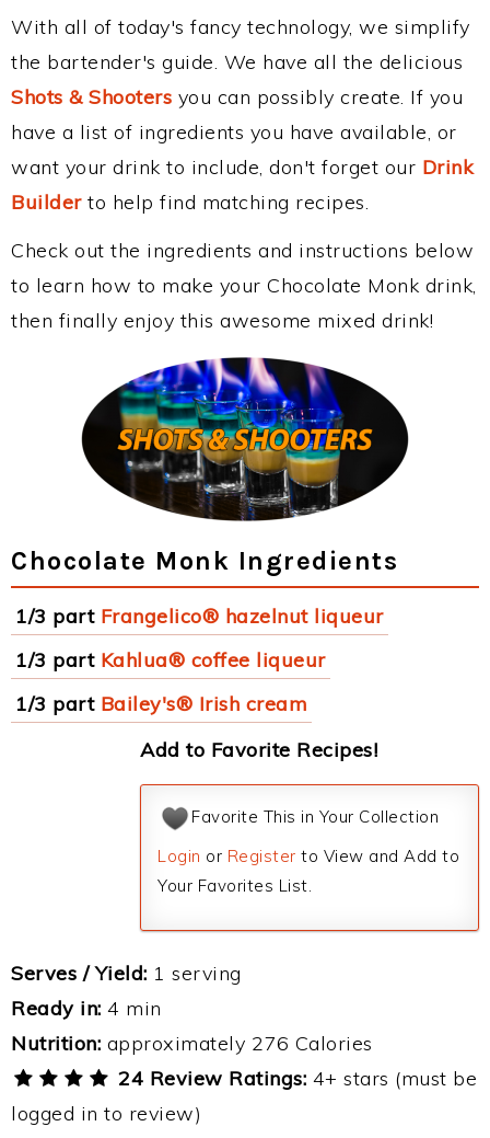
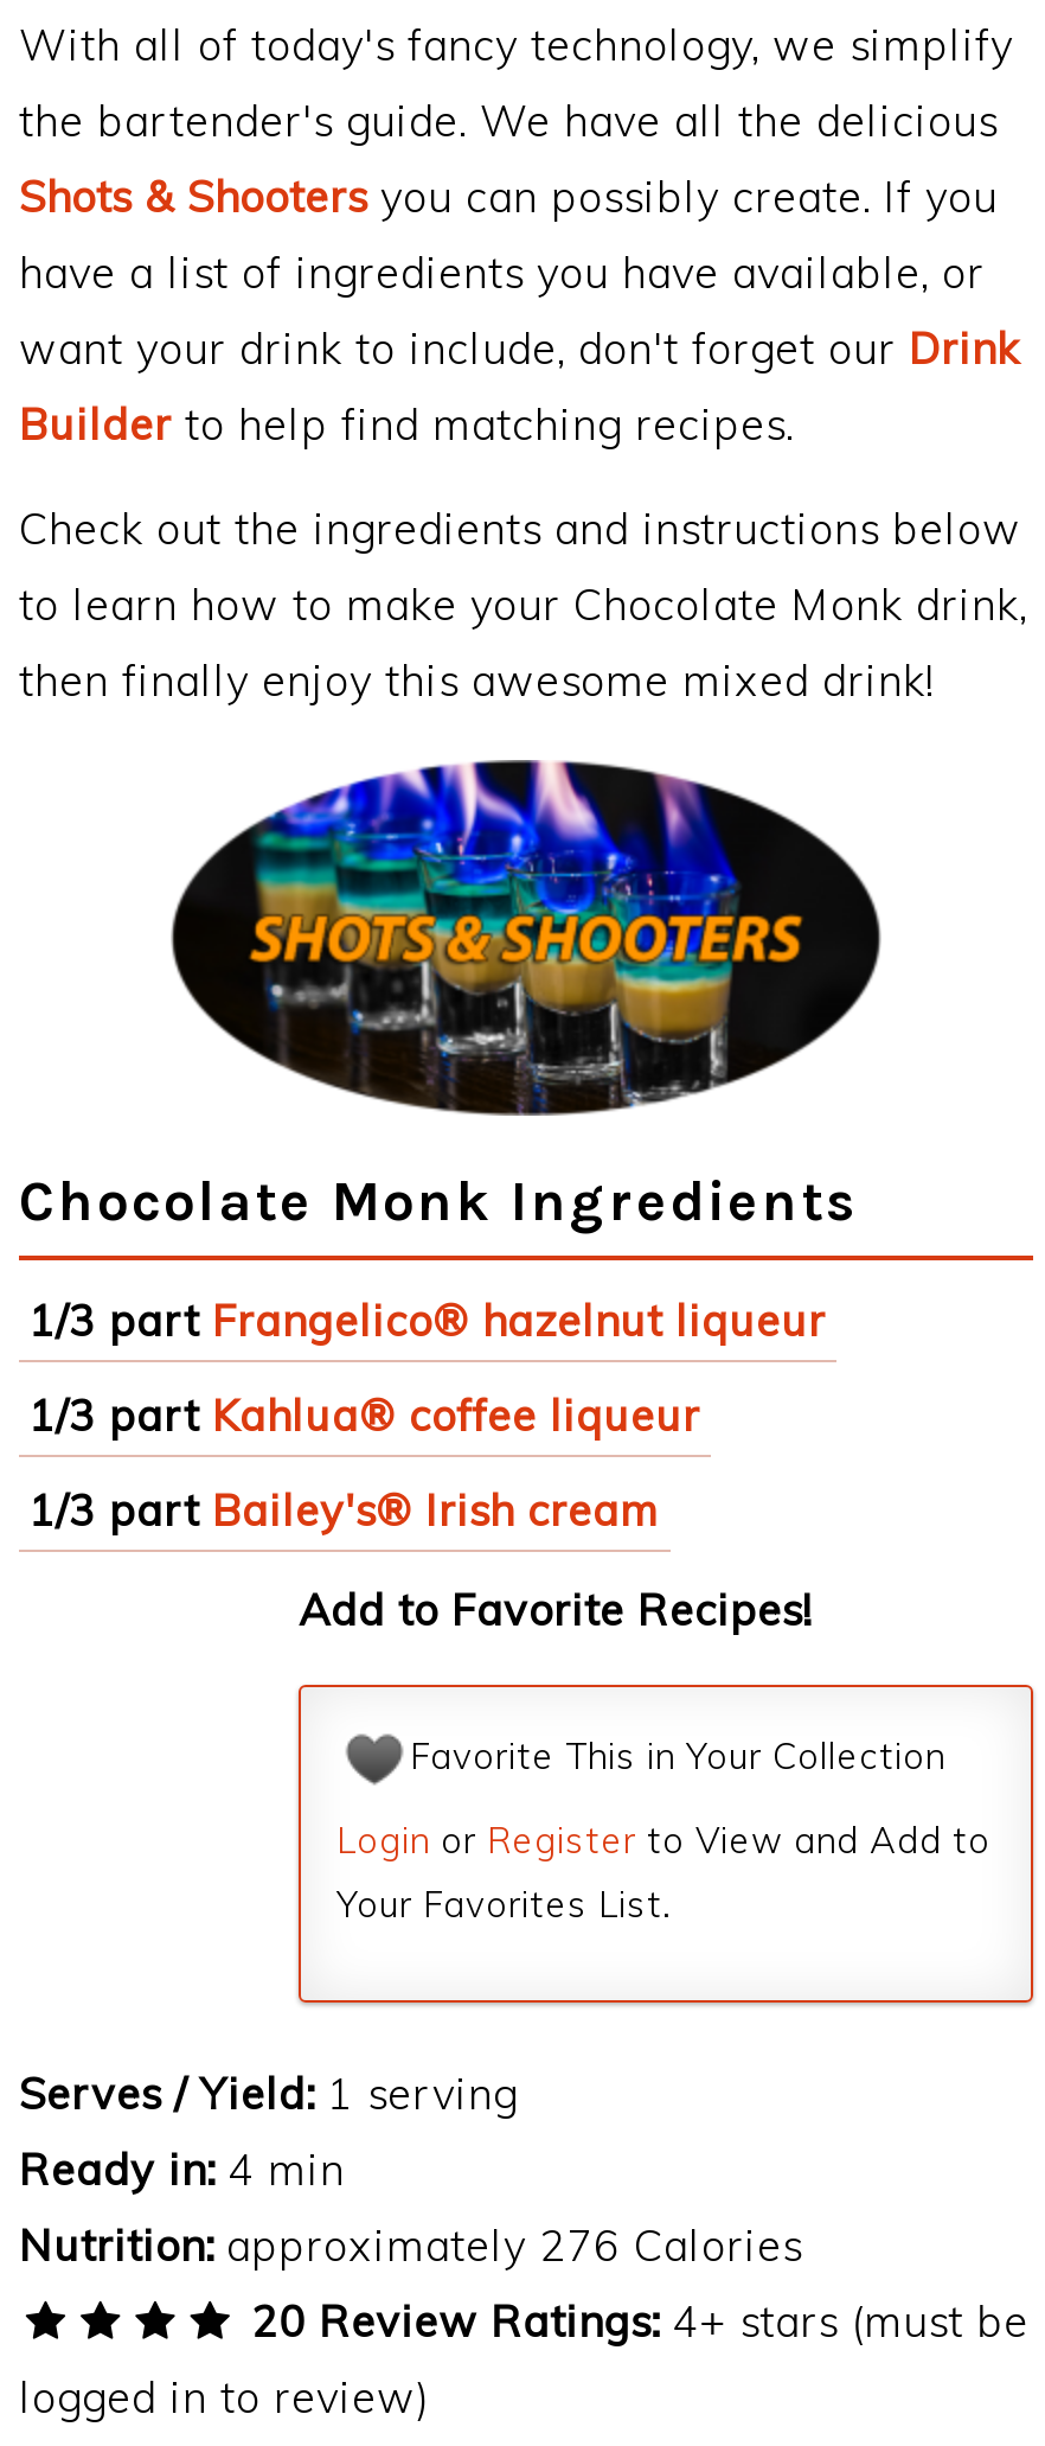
[112,1066,477,1091] 24 Review Ratings: 4+ stars (must be -> [238,2294,1029,2349] 20 Review Ratings: 4+ stars (must be

